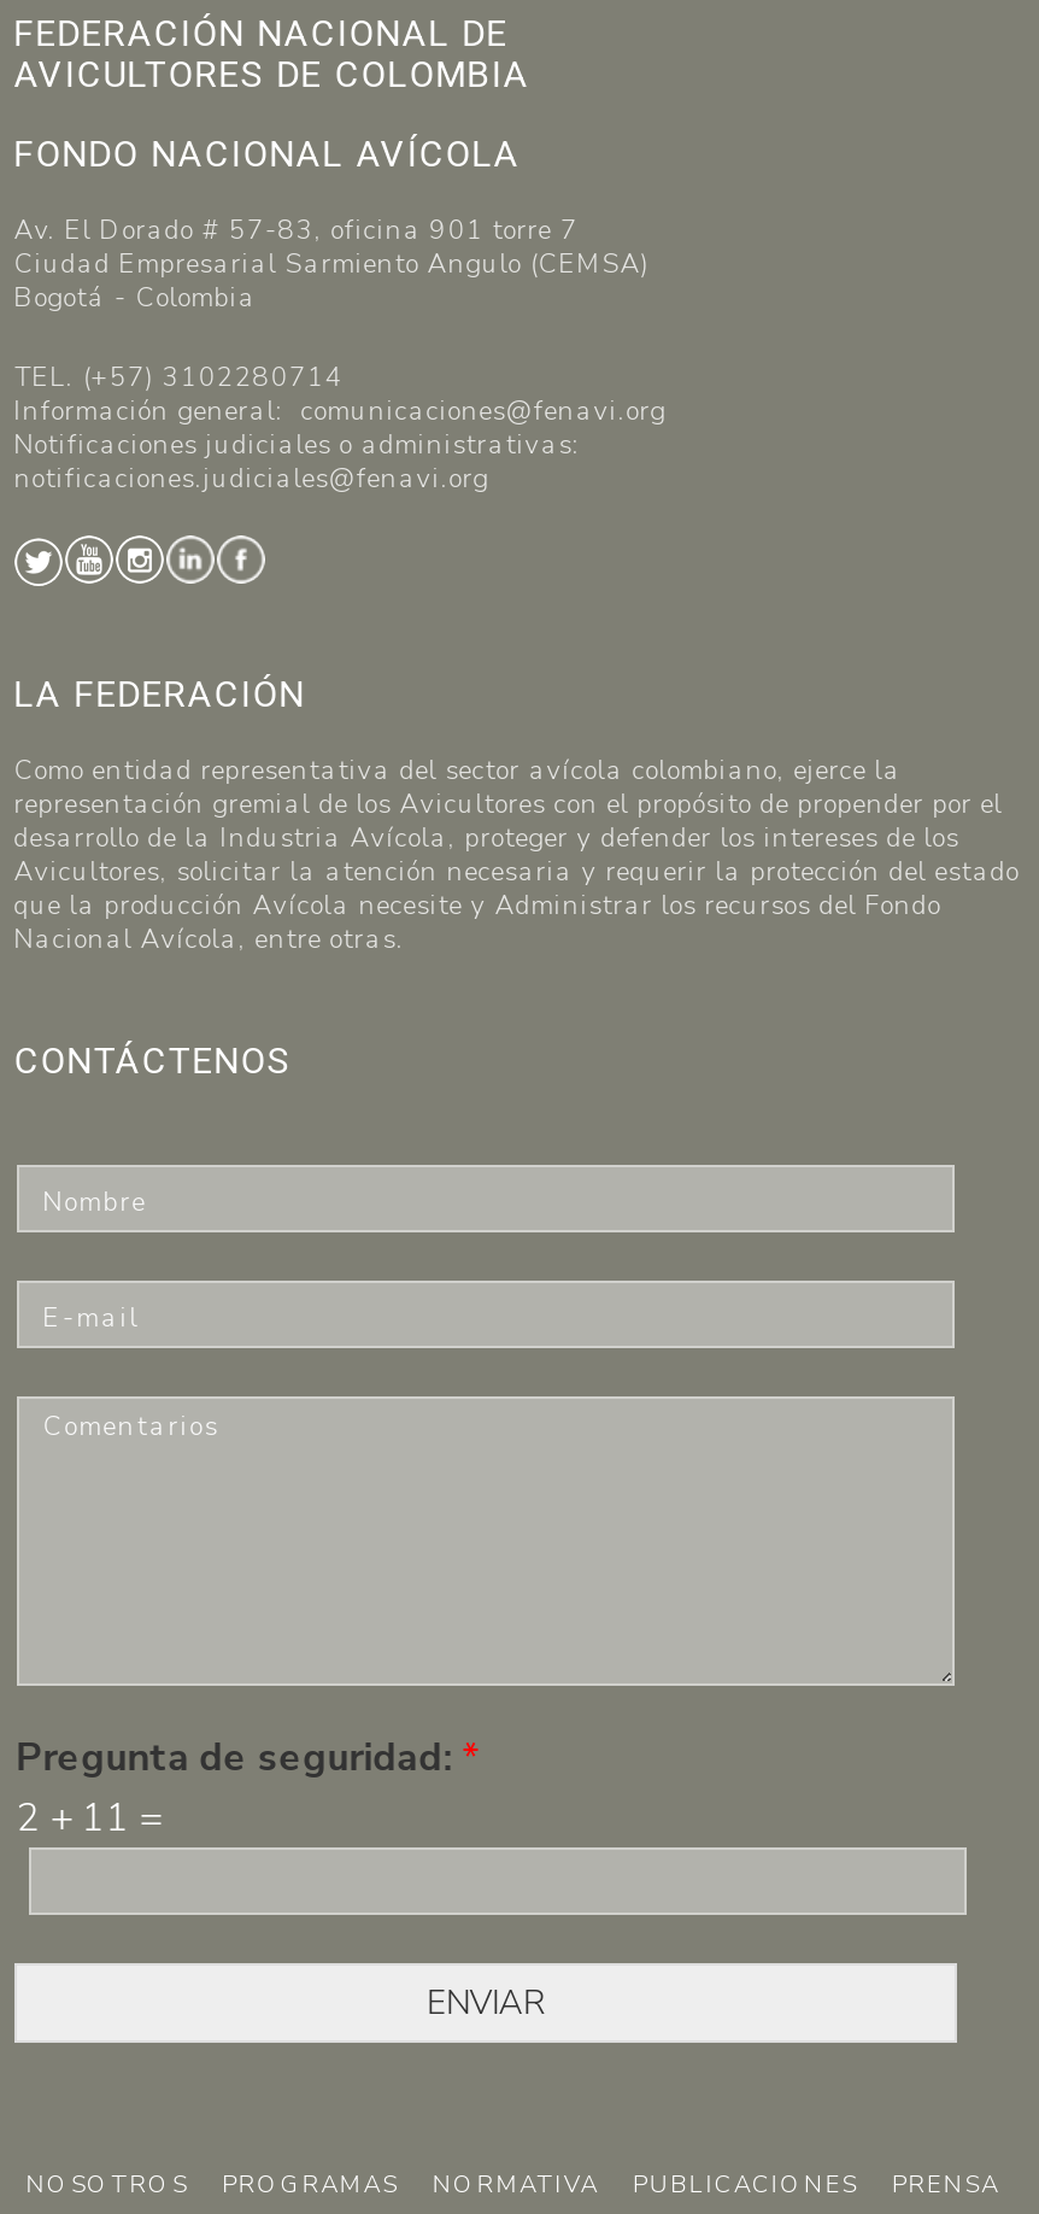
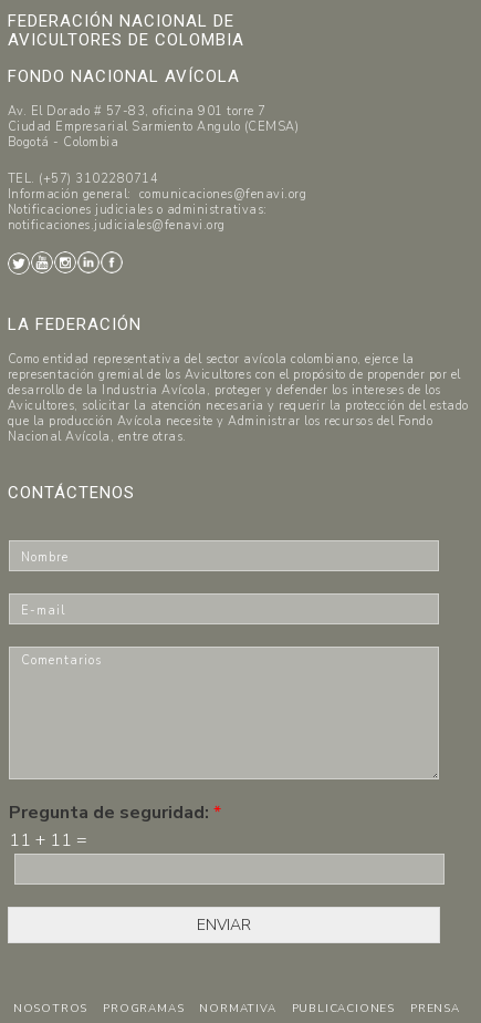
[16,1793,163,1846] 2 + 11 = -> [9,829,87,853] 11 + 11 =

